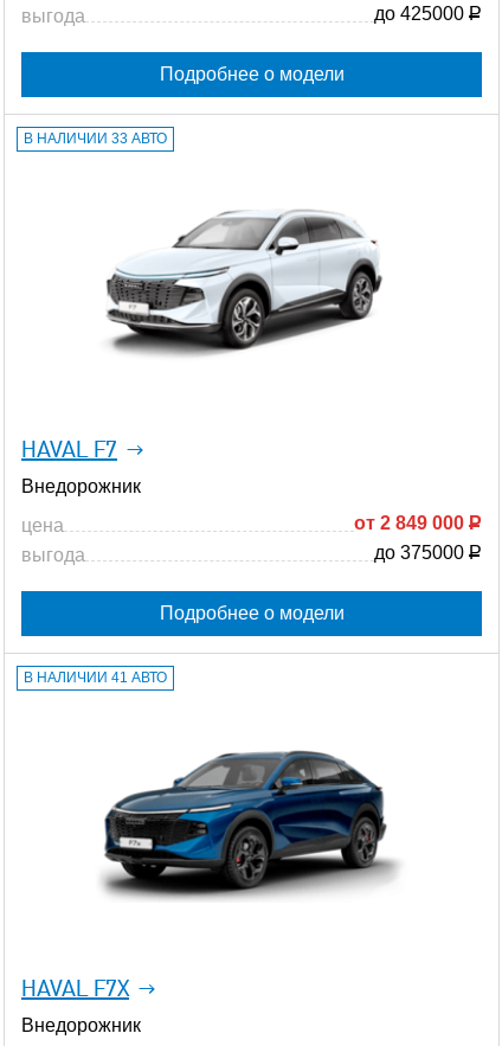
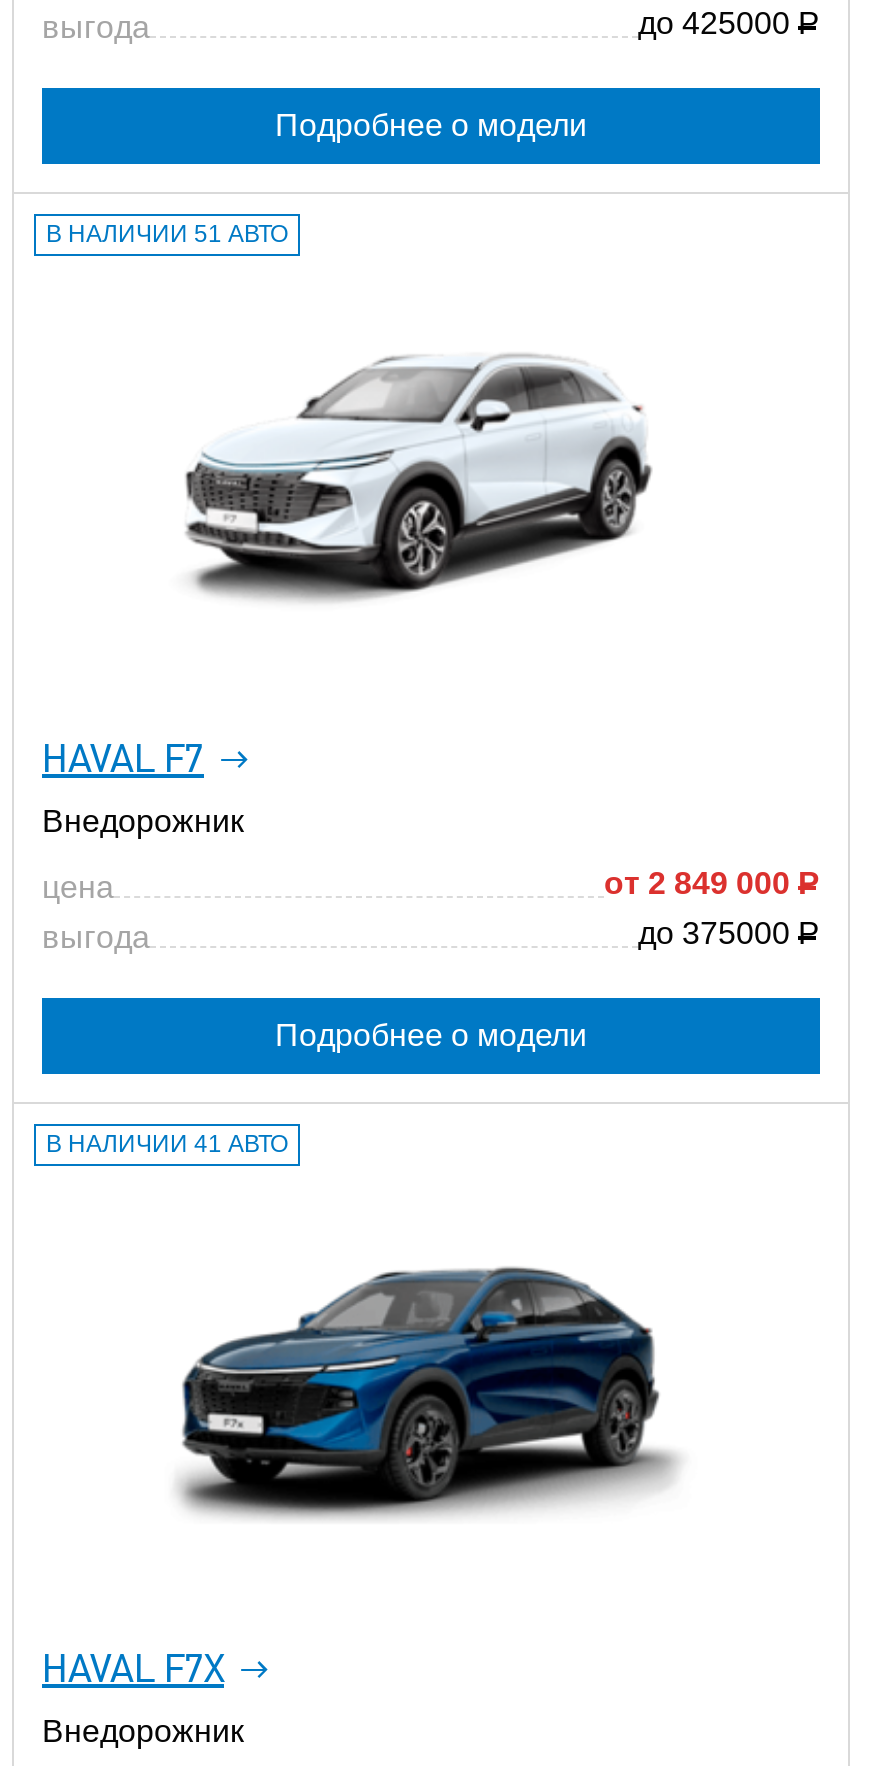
[24,130,167,147] В НАЛИЧИИ 33 АВТО -> [46,220,288,248] В НАЛИЧИИ 51 АВТО

